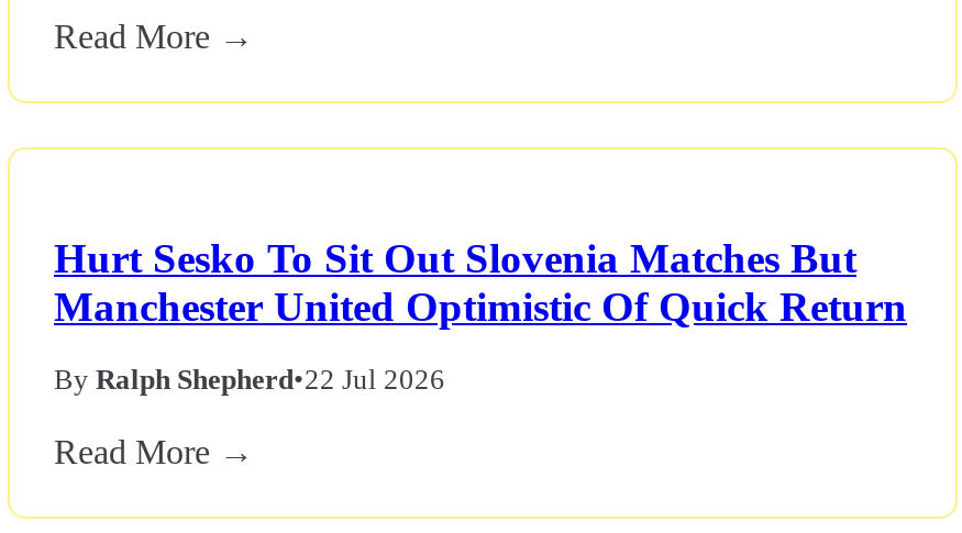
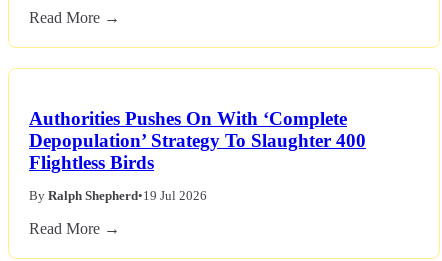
[54,236,907,331] Hurt Sesko To Sit Out Slovenia Matches But | Manchester United Optimistic Of Quick Return -> [29,108,366,173] Authorities Pushes On With ‘Complete | Depopulation’ Strategy To Slaughter 400 | Flightless Birds
[54,366,445,397] By Ralph Shepherd•22 Jul 2026 -> [29,189,207,203] By Ralph Shepherd•19 Jul 2026

